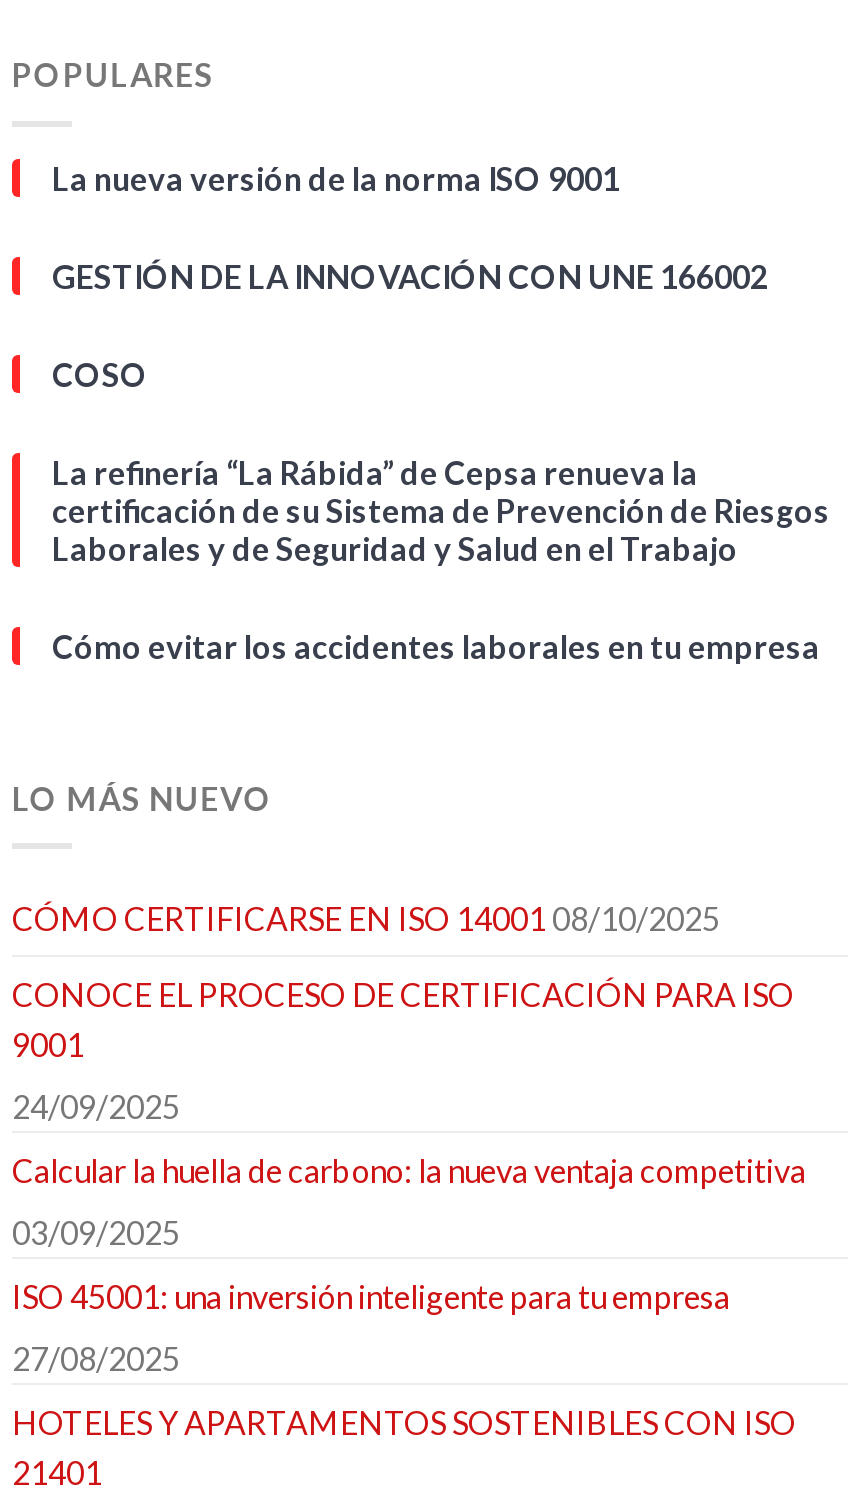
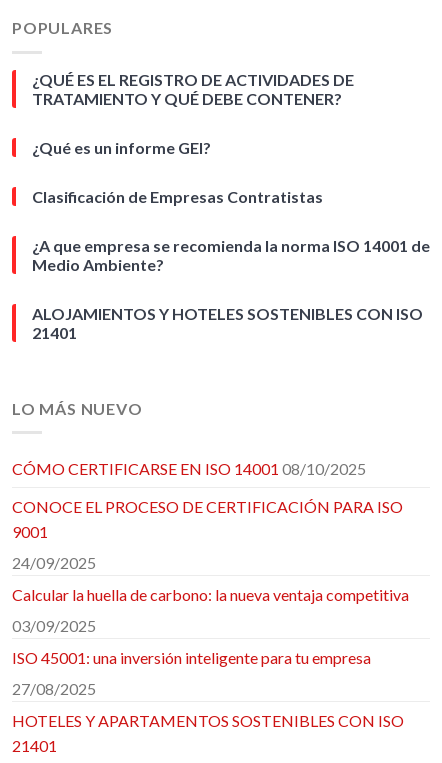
[52,158,620,196] La nueva versión de la norma ISO 9001 -> [32,70,354,108] ¿QUÉ ES EL REGISTRO DE ACTIVIDADES DE | TRATAMIENTO Y QUÉ DEBE CONTENER?
[52,256,768,294] GESTIÓN DE LA INNOVACIÓN CON UNE 166002 -> [32,138,211,157] ¿Qué es un informe GEI?
[52,354,148,392] COSO -> [32,187,323,206] Clasificación de Empresas Contratistas
[52,452,830,566] La refinería “La Rábida” de Cepsa renueva la | certificación de su Sistema de Prevención de Riesgos | Laborales y de Seguridad y Salud en el Trabajo -> [32,236,430,274] ¿A que empresa se recomienda la norma ISO 14001 de | Medio Ambiente?
[52,626,820,664] Cómo evitar los accidentes laborales en tu empresa -> [32,304,423,342] ALOJAMIENTOS Y HOTELES SOSTENIBLES CON ISO | 21401

